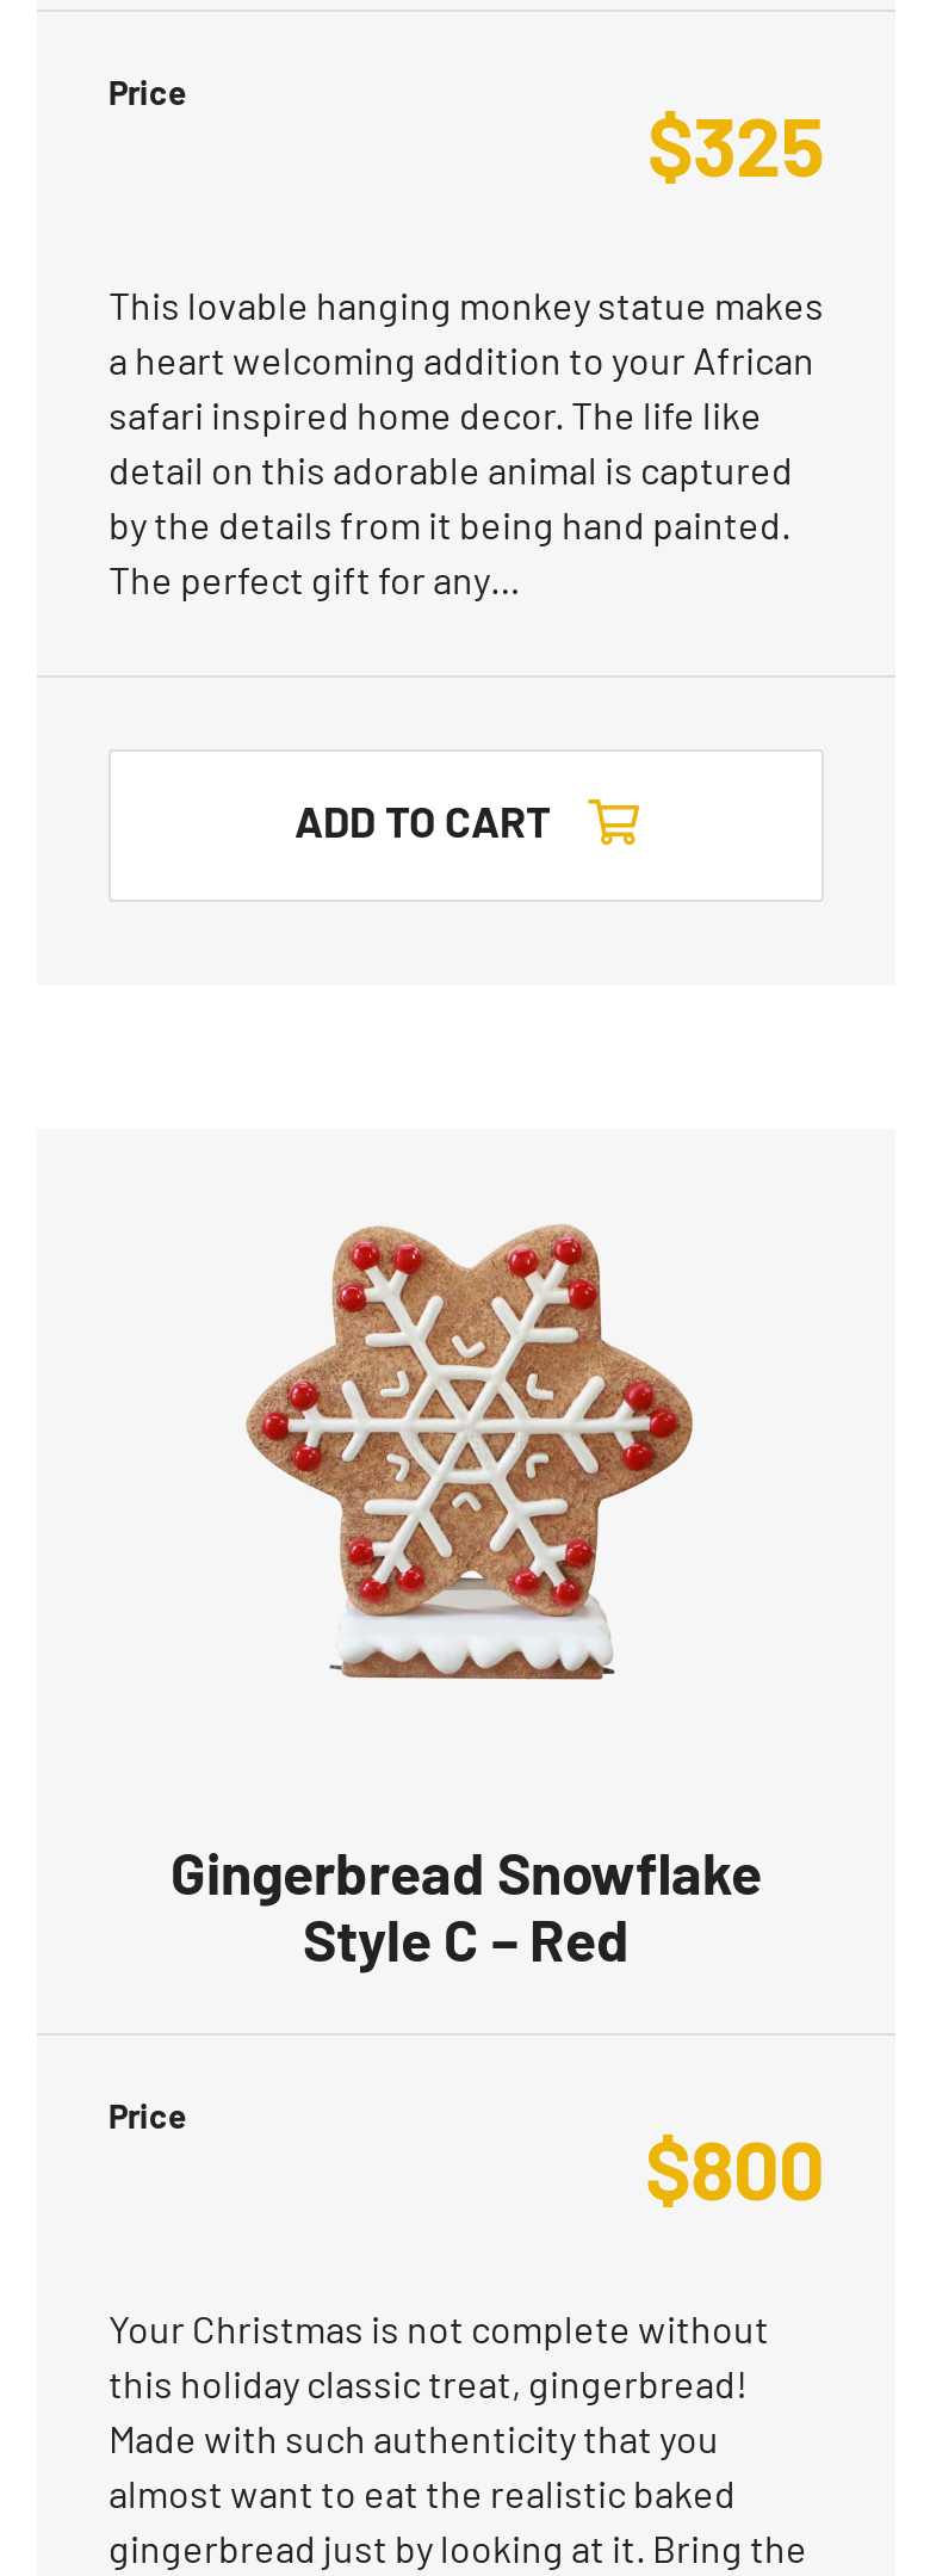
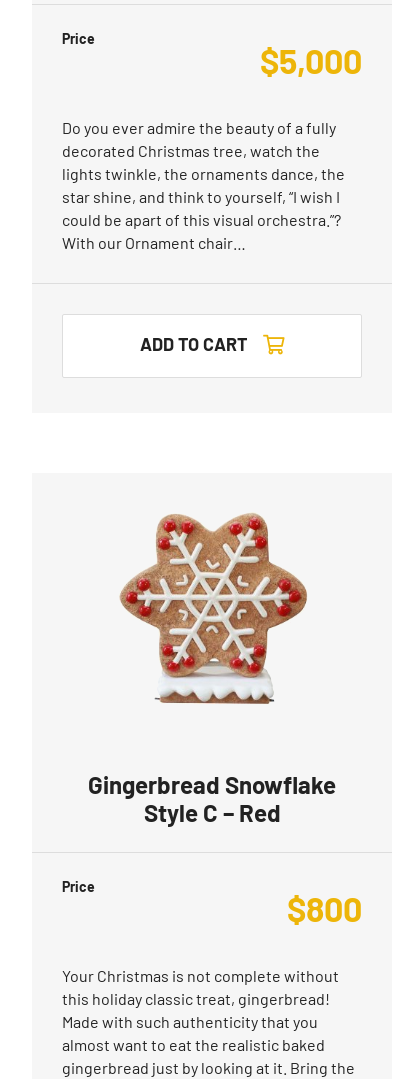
[647,96,824,194] $325 -> [260,40,362,81] $5,000
[108,282,824,602] This lovable hanging monkey statue makes | a heart welcoming addition to your African | safari inspired home decor. The life like | detail on this adorable animal is captured | by the details from it being hand painted. | The perfect gift for any… -> [62,118,345,252] Do you ever admire the beauty of a fully | decorated Christmas tree, watch the | lights twinkle, the ornaments dance, the | star shine, and think to yourself, “I wish I | could be apart of this visual orchestra.”? | With our Ornament chair…

